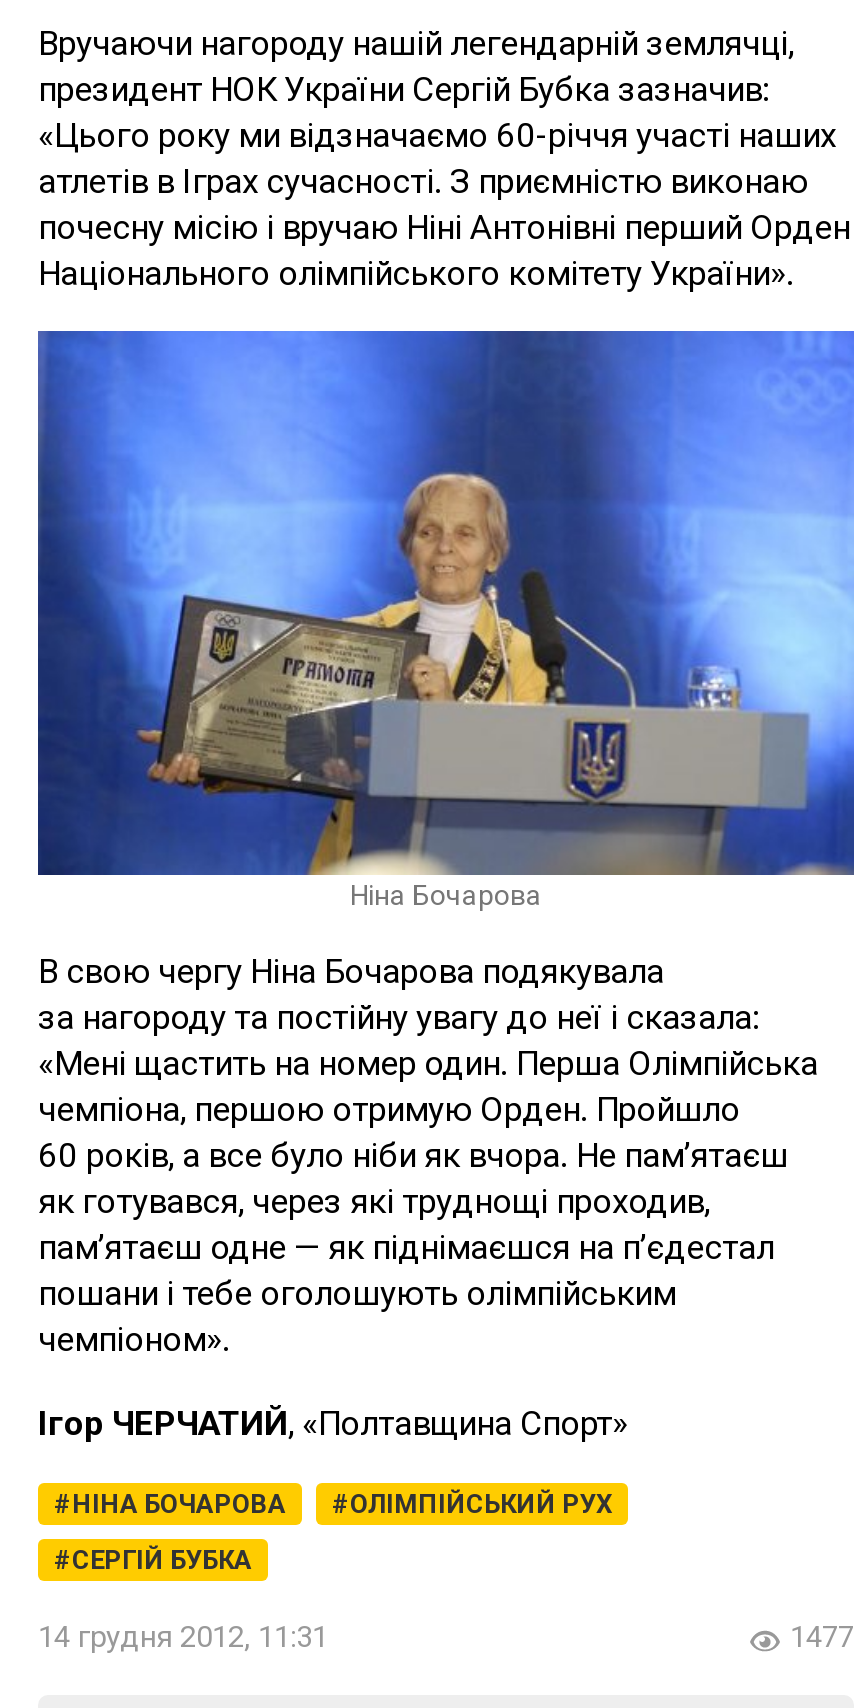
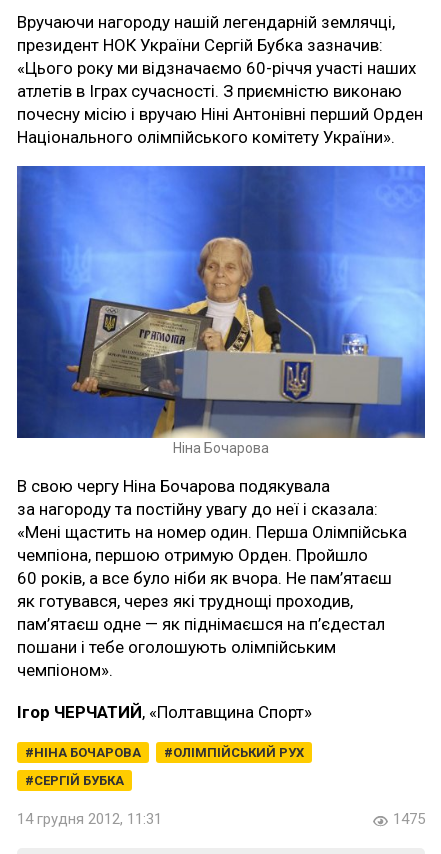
[790,1619,854,1655] 1477 -> [393,810,425,828] 1475

